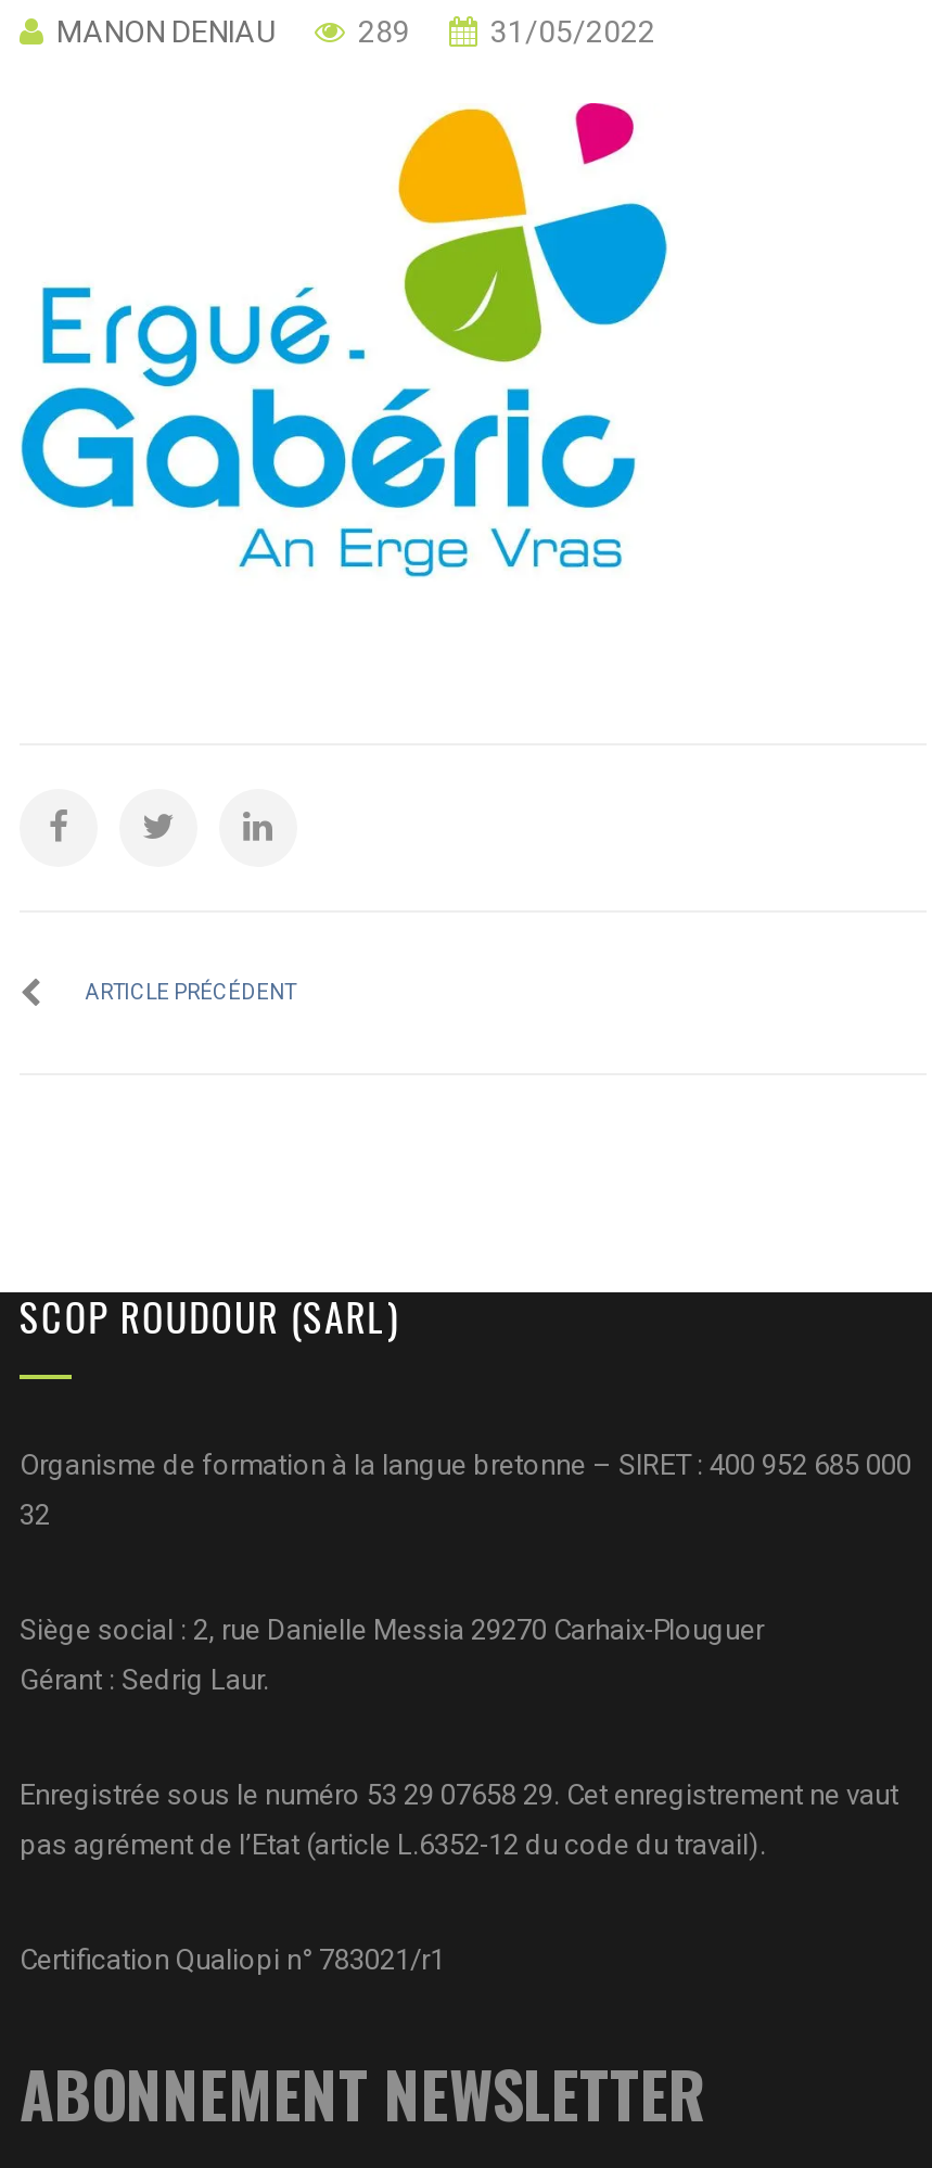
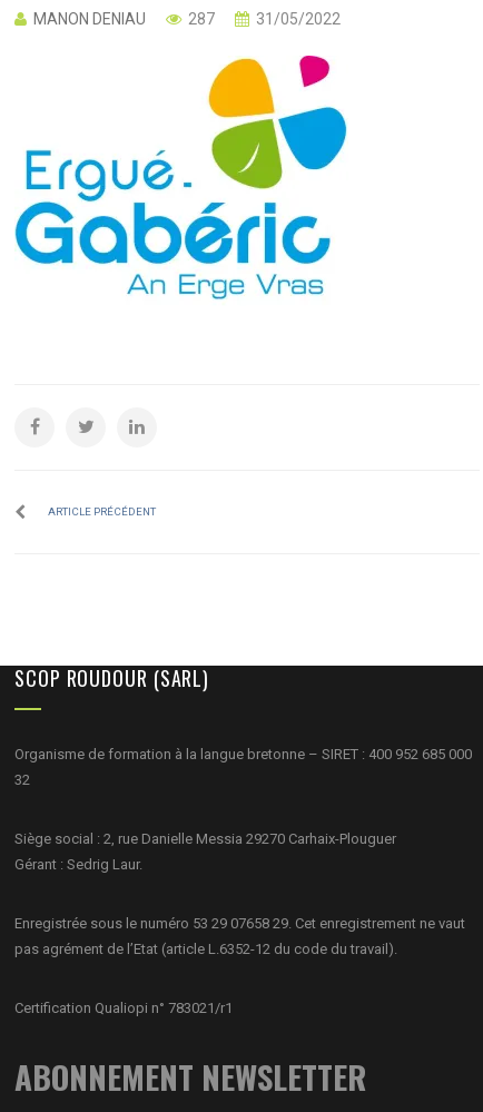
[352,14,655,49] 289 31/05/2022 -> [185,10,341,28] 287 31/05/2022

